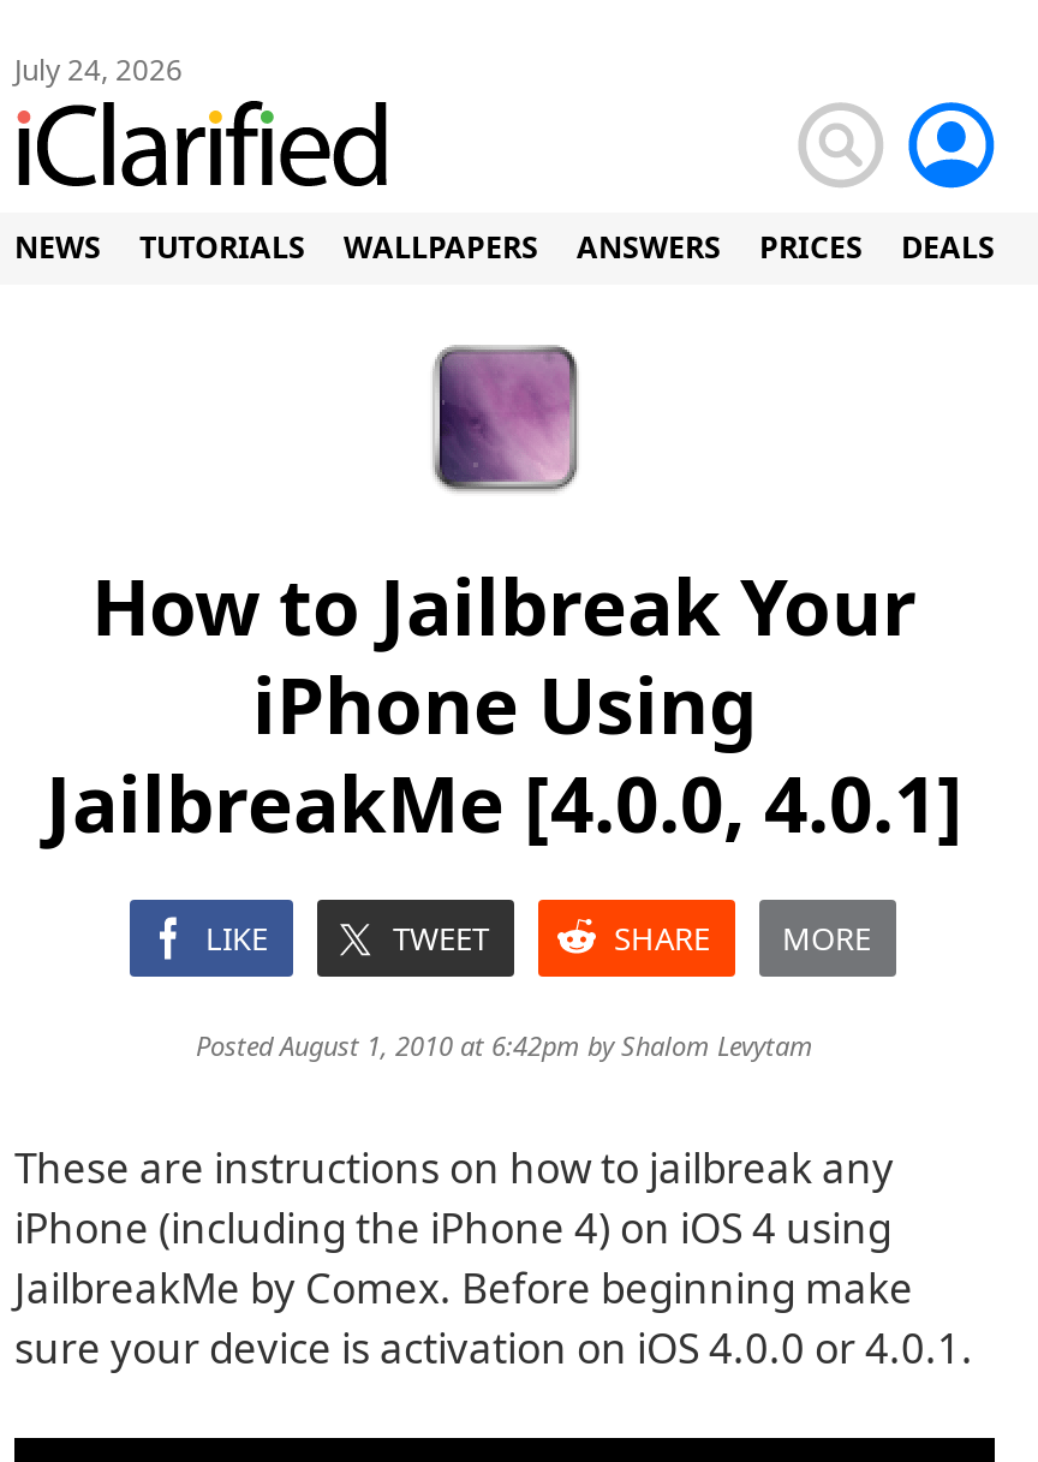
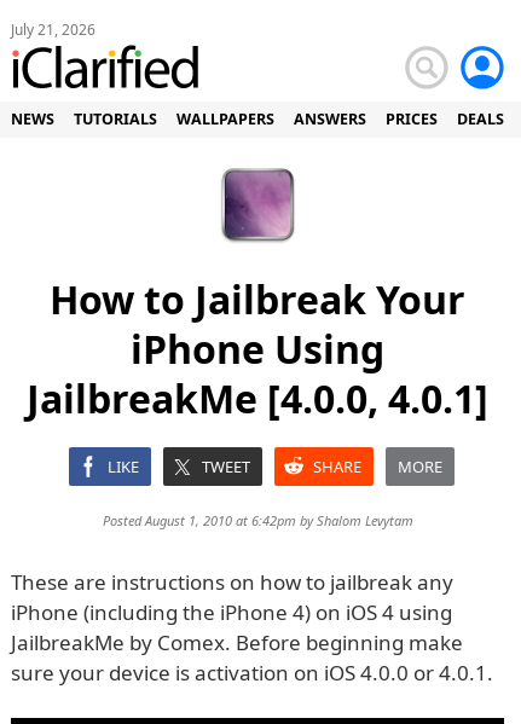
[14,49,183,90] July 24, 2026 -> [11,19,95,40] July 21, 2026

